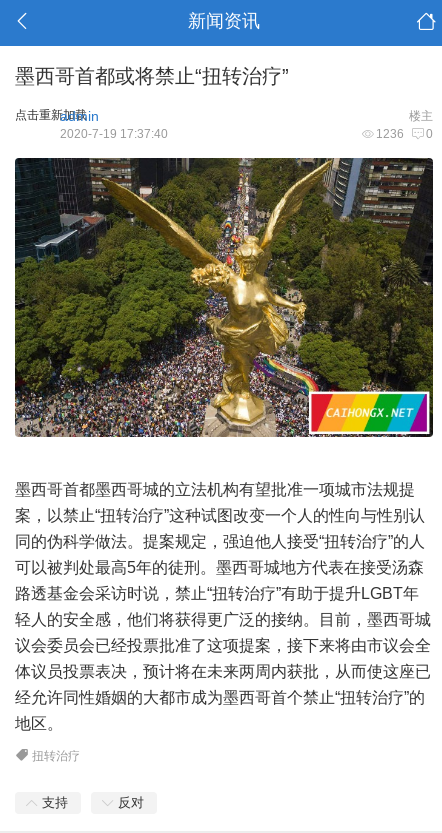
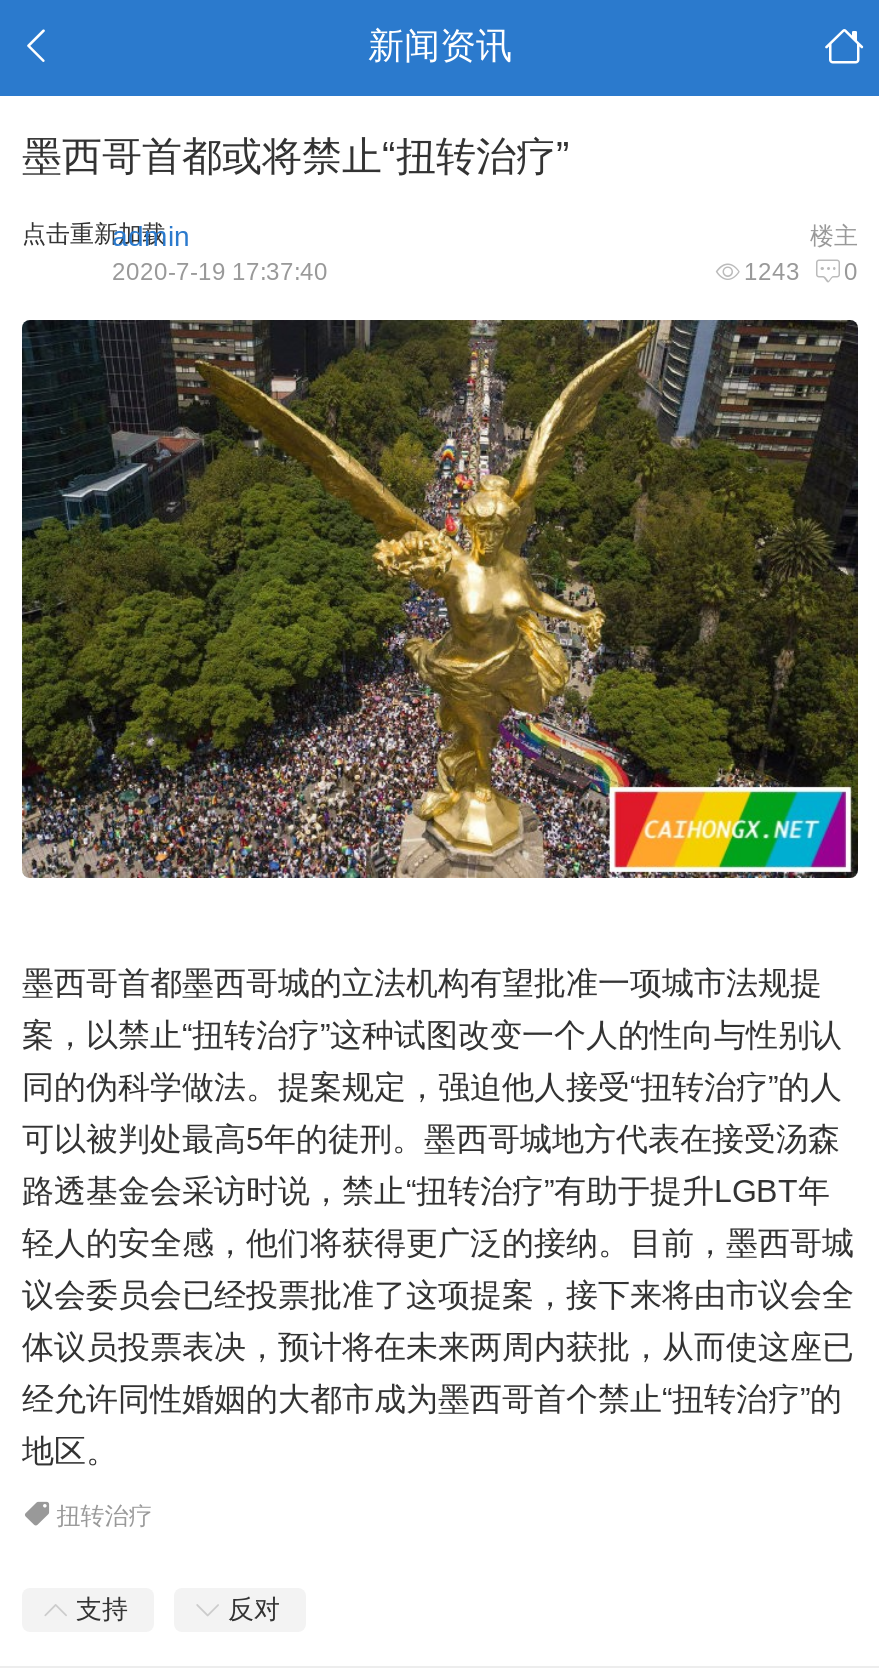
[376,127,433,141] 1236 0 -> [744,258,858,286] 1243 0

